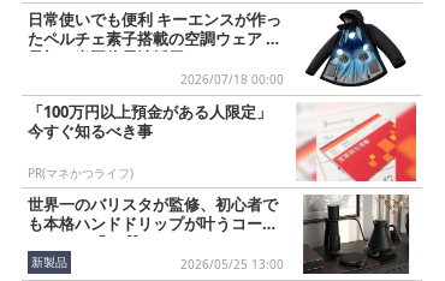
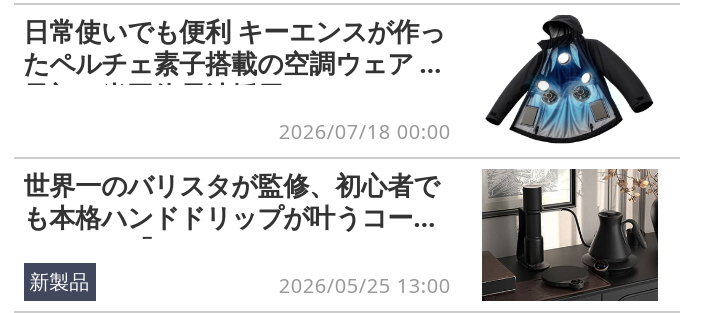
[27,101,417,183] [image] | 「100万円以上預金がある人限定」 | 今すぐ知るべき事 | PR(マネかつライフ) -> none

